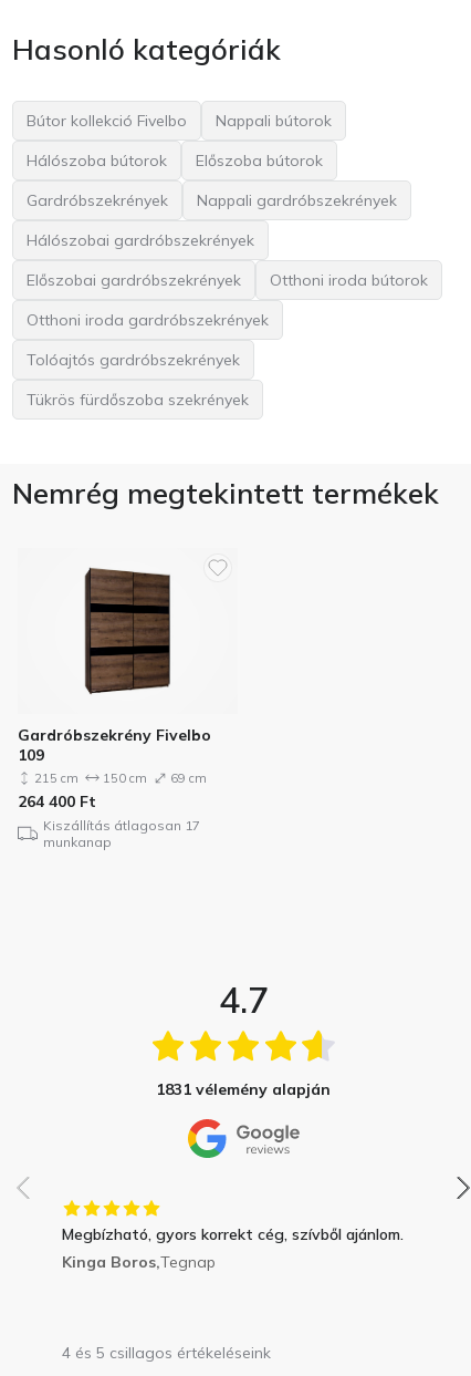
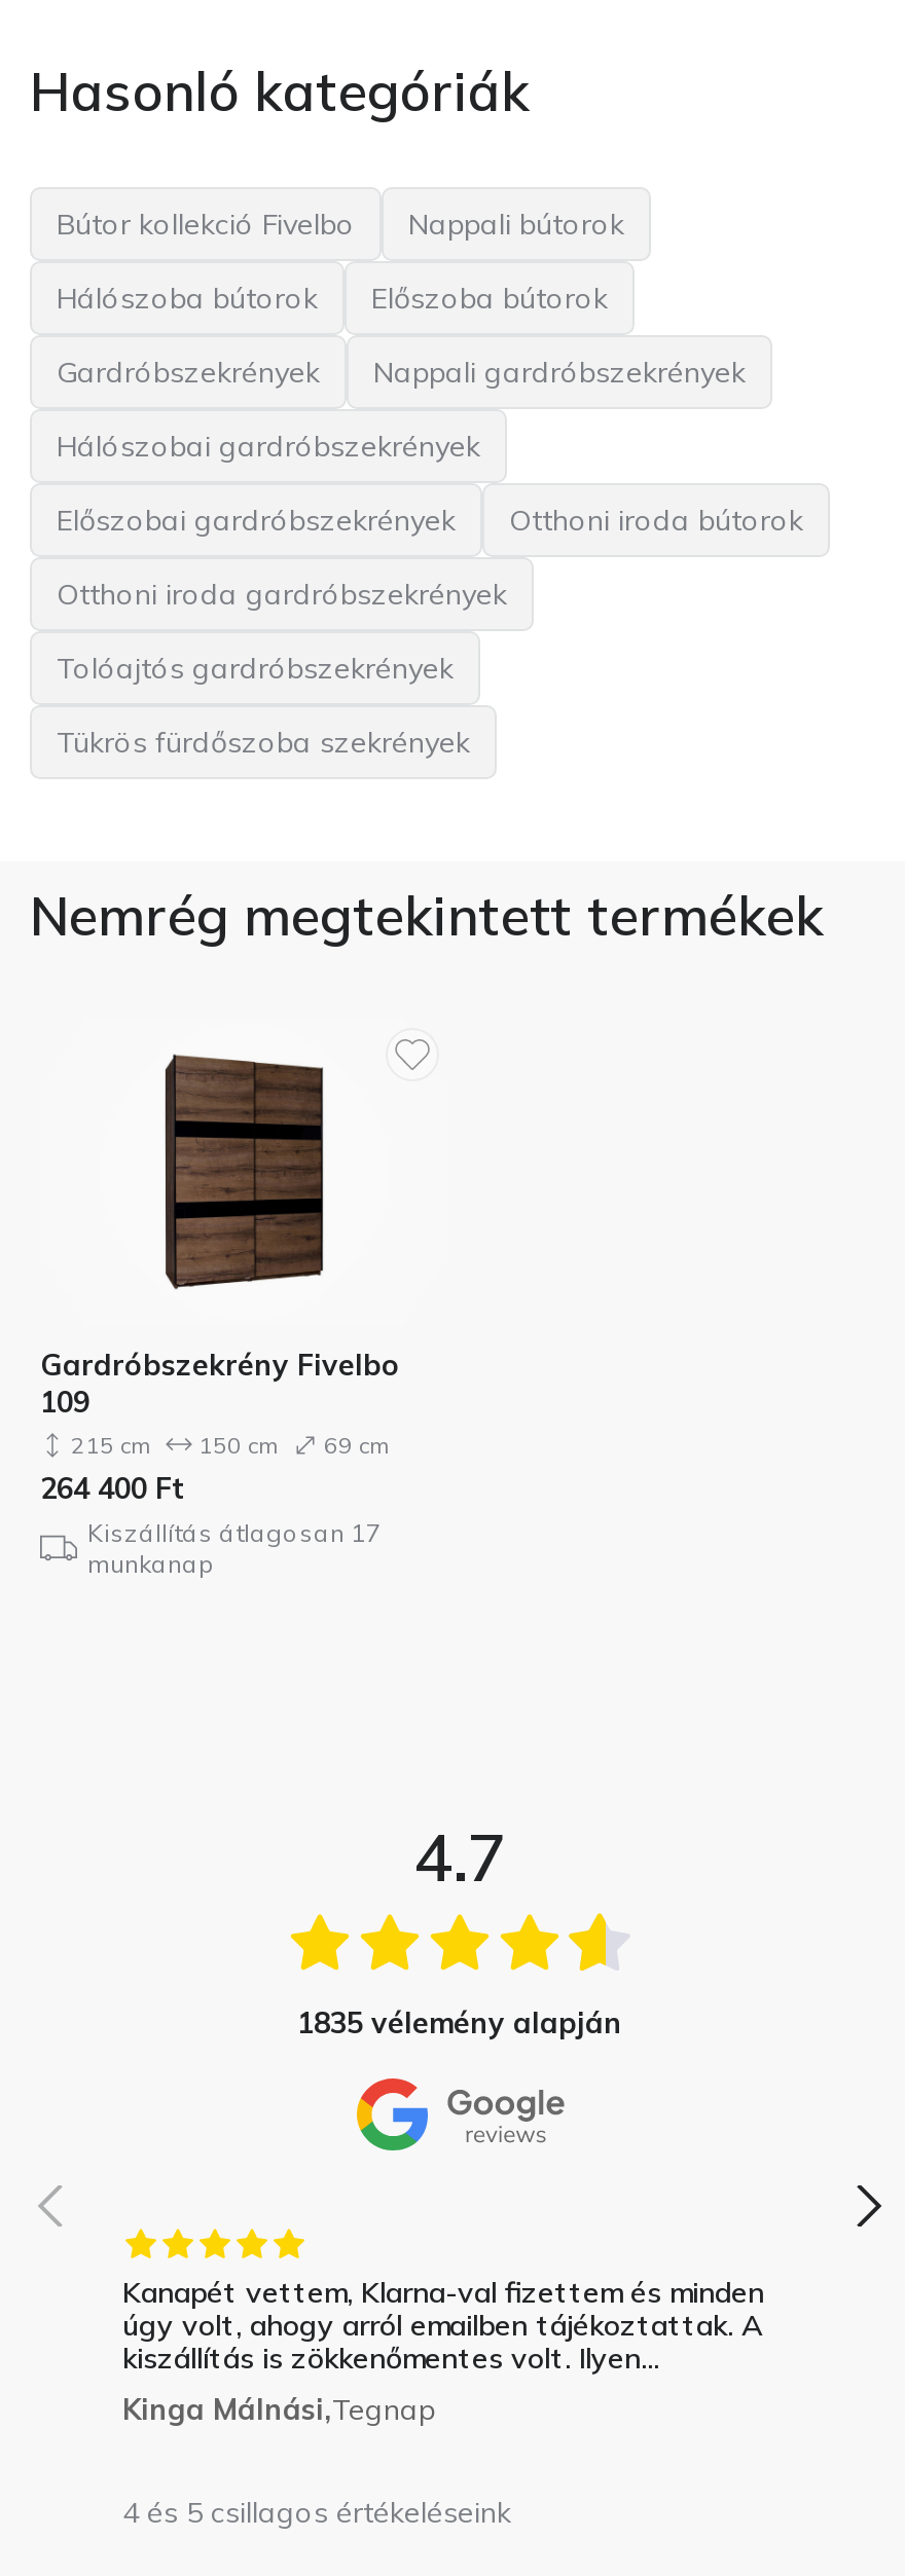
[156,1079,331,1099] 1831 vélemény alapján -> [297,2004,622,2041] 1835 vélemény alapján
[62,1224,404,1272] Megbízható, gyors korrekt cég, szívből ajánlom. | Kinga Boros, Tegnap -> [122,2273,764,2427] Kanapét vettem, Klarna-val fizettem és minden | úgy volt, ahogy arról emailben tájékoztattak. A | kiszállítás is zökkenőmentes volt. Ilyen... | Kinga Málnási,Tegnap

